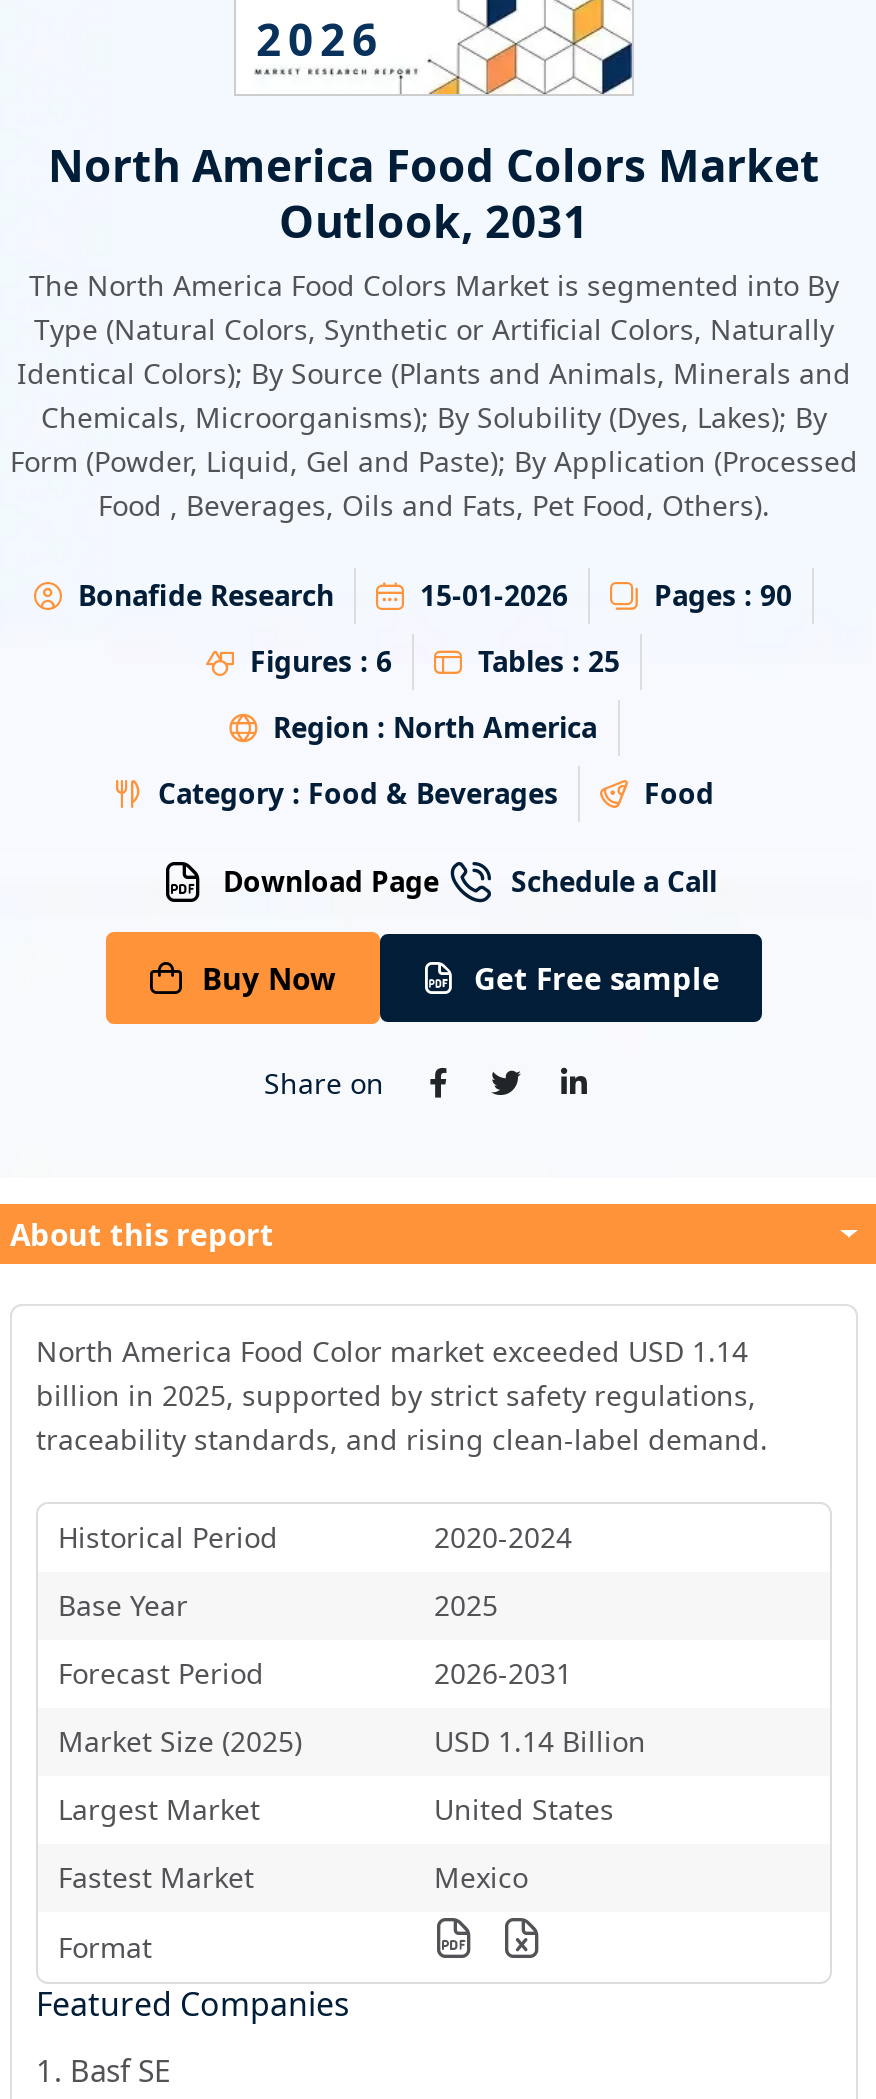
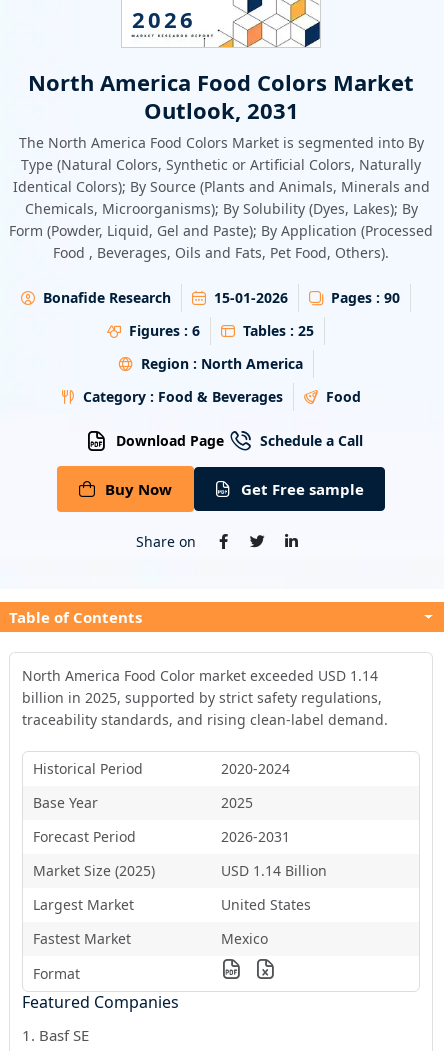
[10,1215,274,1255] About this report -> [9,607,142,627] Table of Contents

